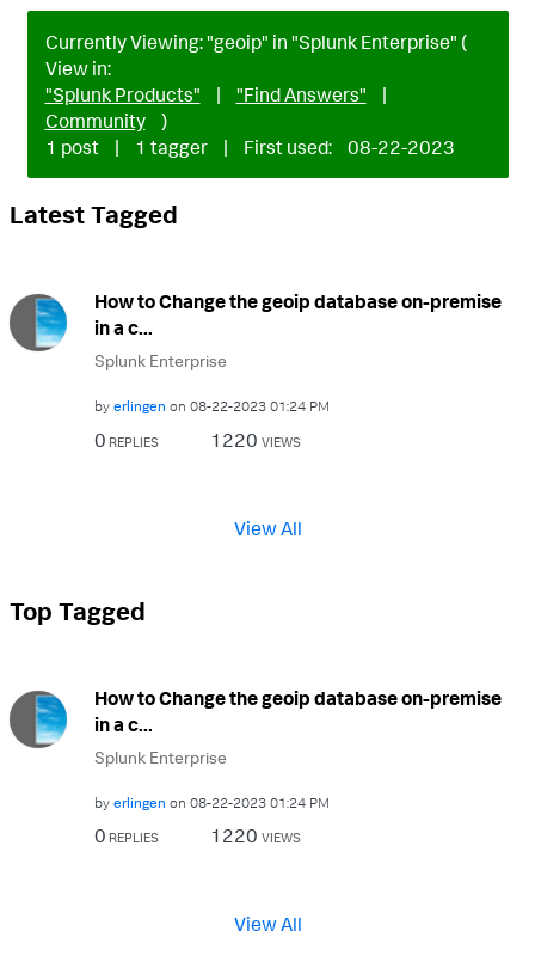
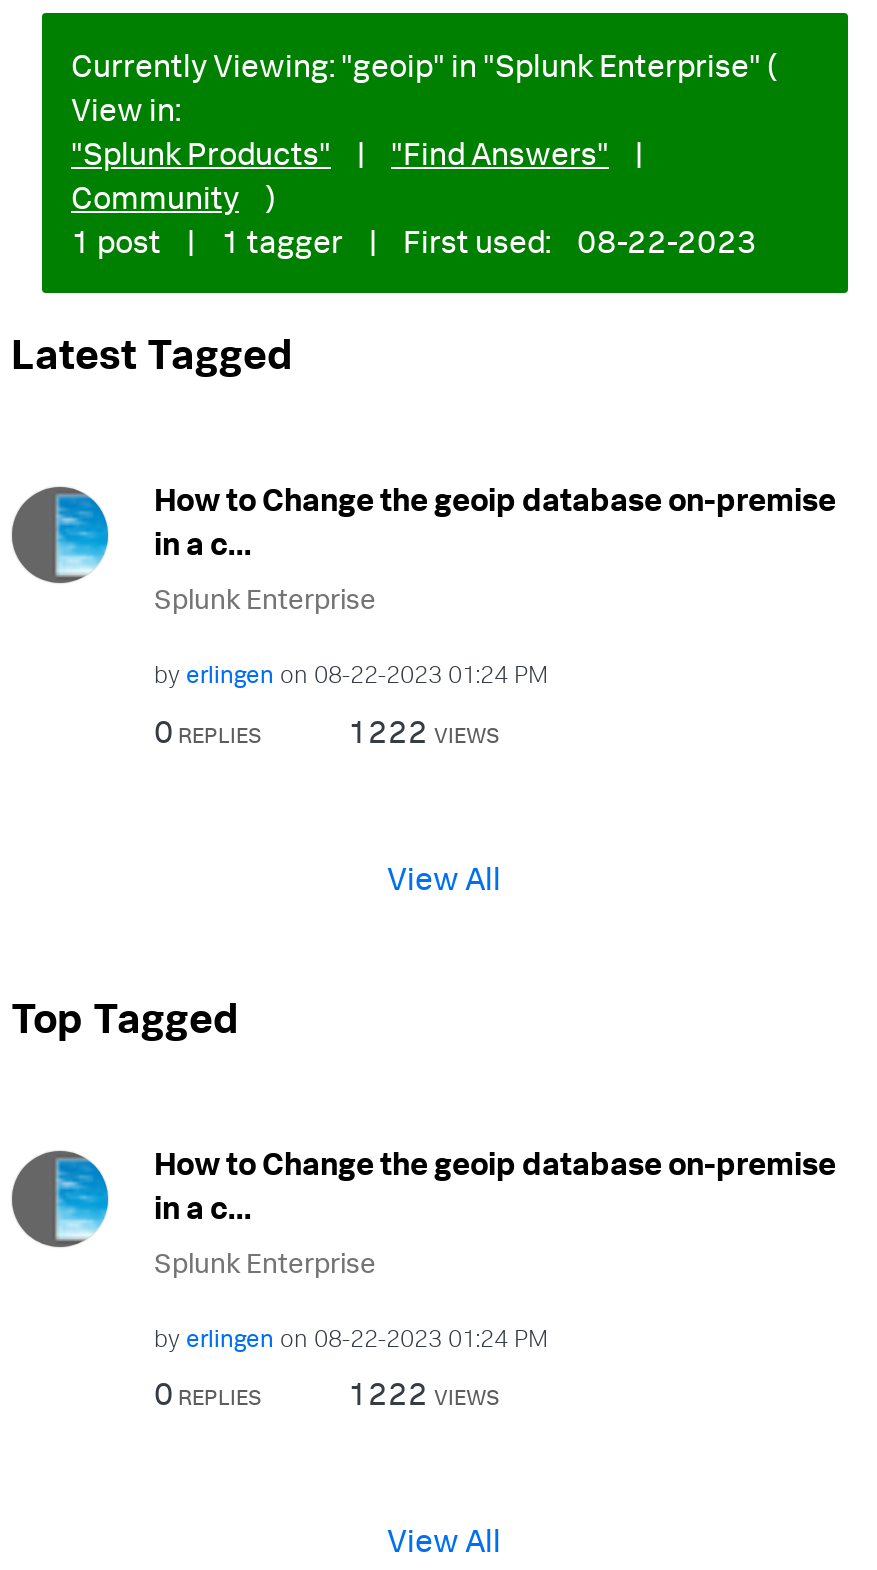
[210,427,301,451] 1220 VIEWS -> [348,710,500,750] 1222 VIEWS
[210,823,301,847] 1220 VIEWS -> [348,1373,500,1413] 1222 VIEWS

